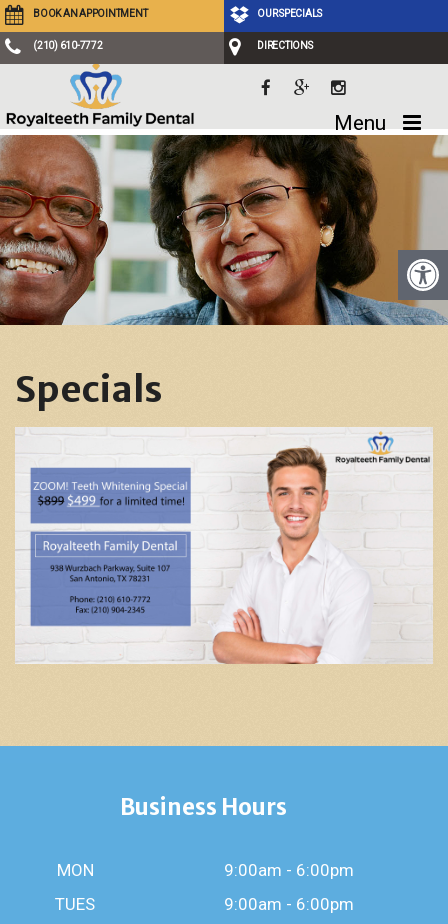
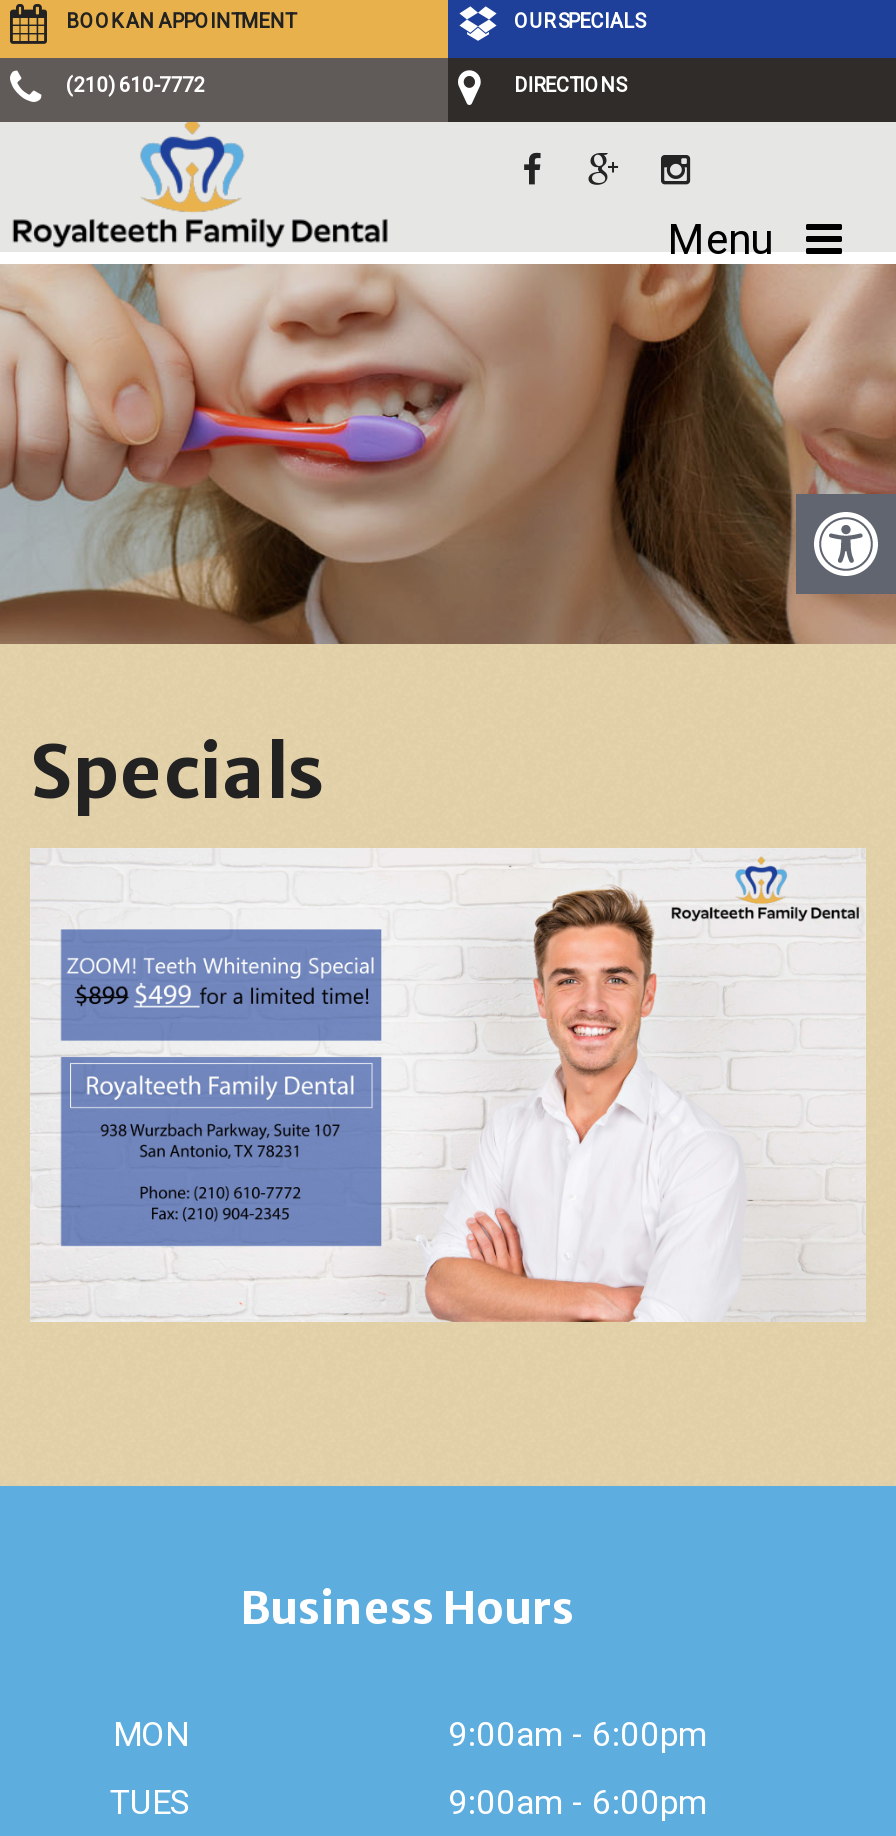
[3,134,445,326] [image] -> [6,262,890,646] [image]

